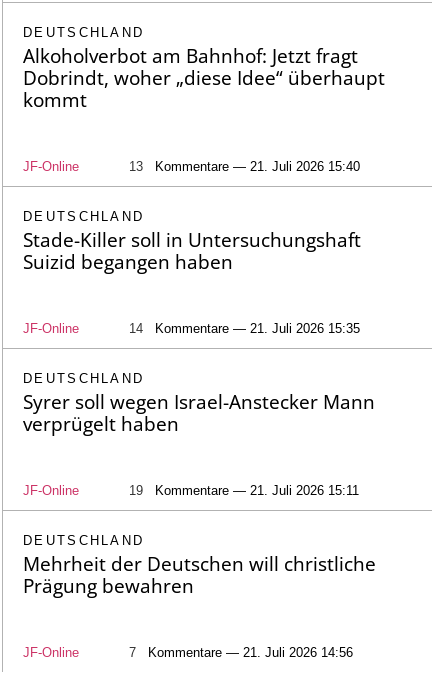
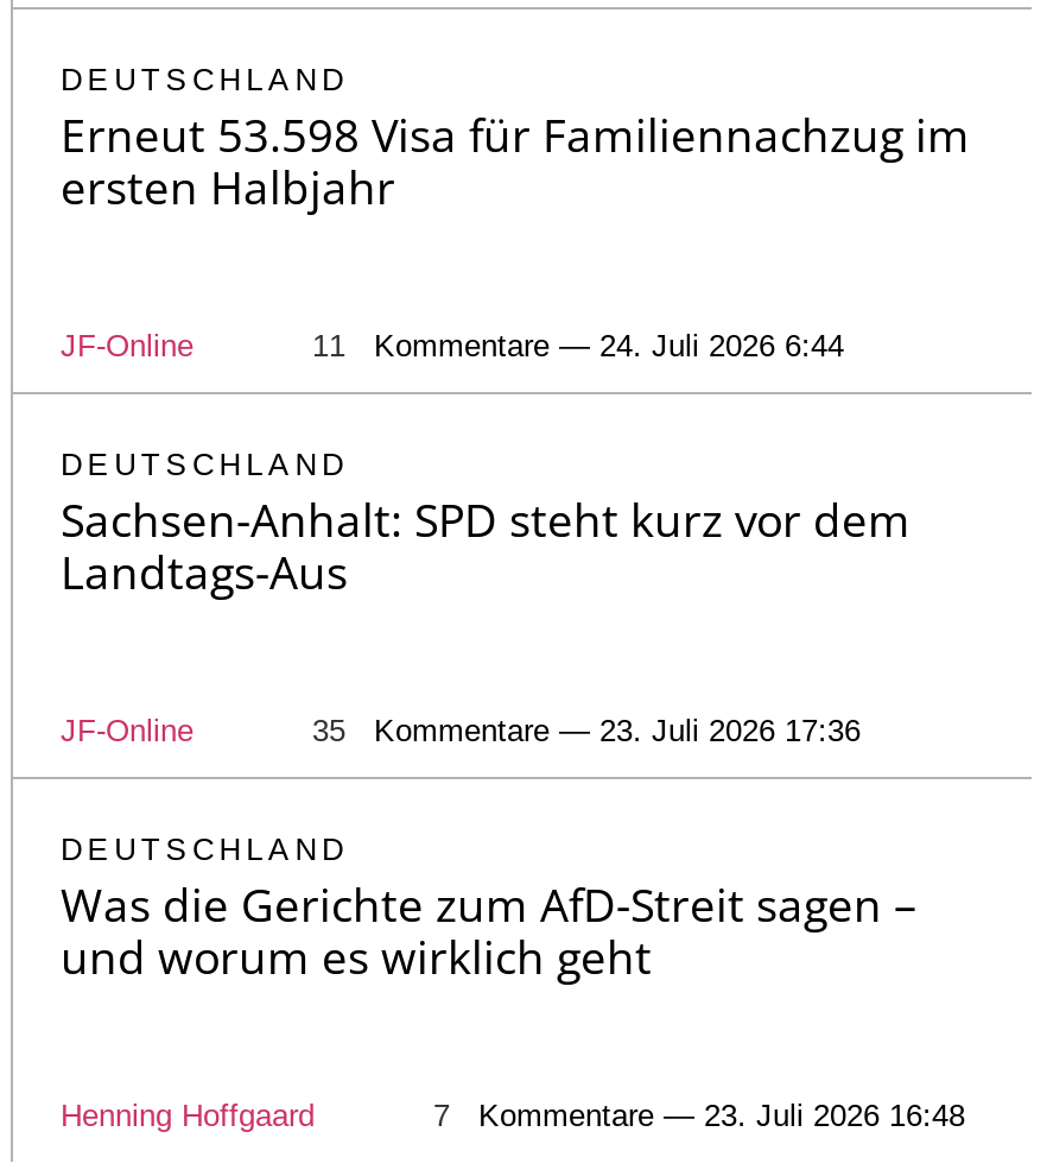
[23,43,385,113] Alkoholverbot am Bahnhof: Jetzt fragt | Dobrindt, woher „diese Idee“ überhaupt | kommt -> [61,105,970,219] Erneut 53.598 Visa für Familiennachzug im | ersten Halbjahr
[125,159,143,174] 13 -> [303,328,345,364] 11
[155,159,360,174] Kommentare — 21. Juli 2026 15:40 -> [374,328,844,364] Kommentare — 24. Juli 2026 6:44
[23,227,361,275] Stade-Killer soll in Untersuchungshaft | Suizid begangen haben -> [61,490,910,604] Sachsen-Anhalt: SPD steht kurz vor dem | Landtags-Aus
[125,321,143,336] 14 -> [303,713,345,749] 35
[155,321,360,336] Kommentare — 21. Juli 2026 15:35 -> [374,713,861,749] Kommentare — 23. Juli 2026 17:36
[23,389,376,660] Syrer soll wegen Israel-Anstecker Mann | verprügelt haben | JF-Online | 19 | Kommentare — 21. Juli 2026 15:11 | DEUTSCHLAND | Mehrheit der Deutschen will christliche | Prägung bewahren | JF-Online -> [61,875,918,1134] Was die Gerichte zum AfD-Streit sagen – | und worum es wirklich geht | Henning Hoffgaard
[148,645,353,660] Kommentare — 21. Juli 2026 14:56 -> [478,1098,965,1134] Kommentare — 23. Juli 2026 16:48

